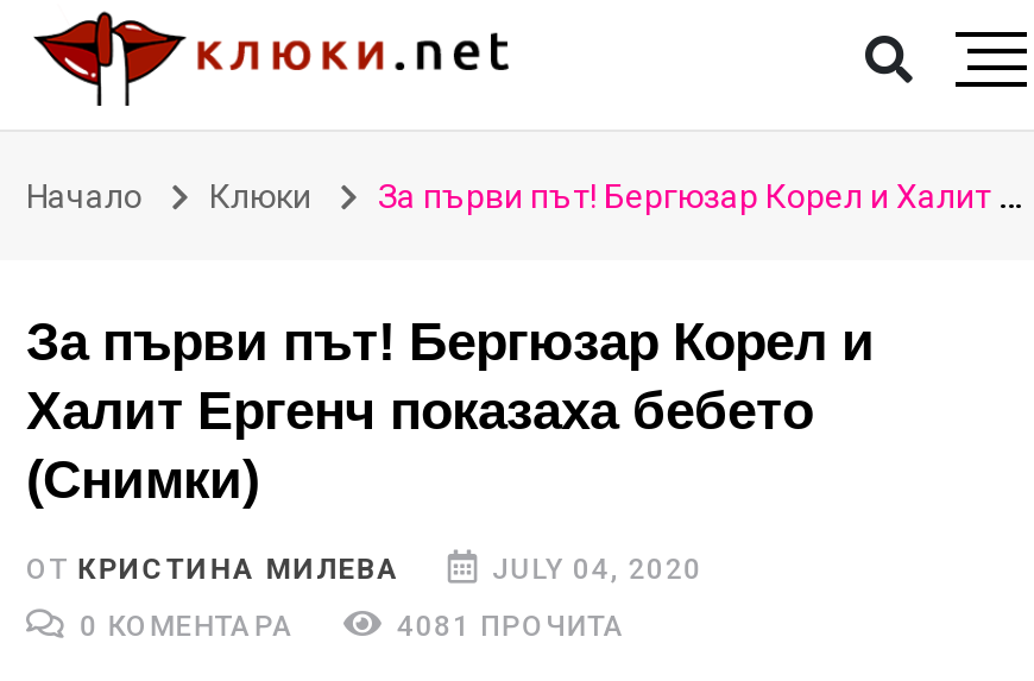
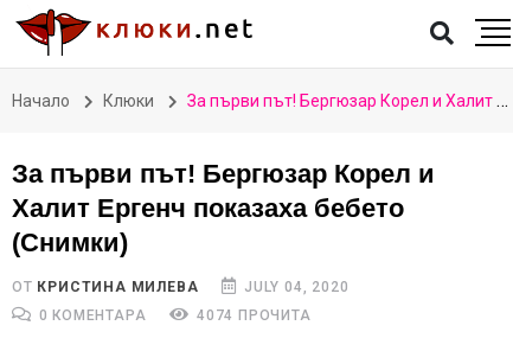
[388,610,627,643] 4081 ПРОЧИТА -> [192,307,311,324] 4074 ПРОЧИТА

